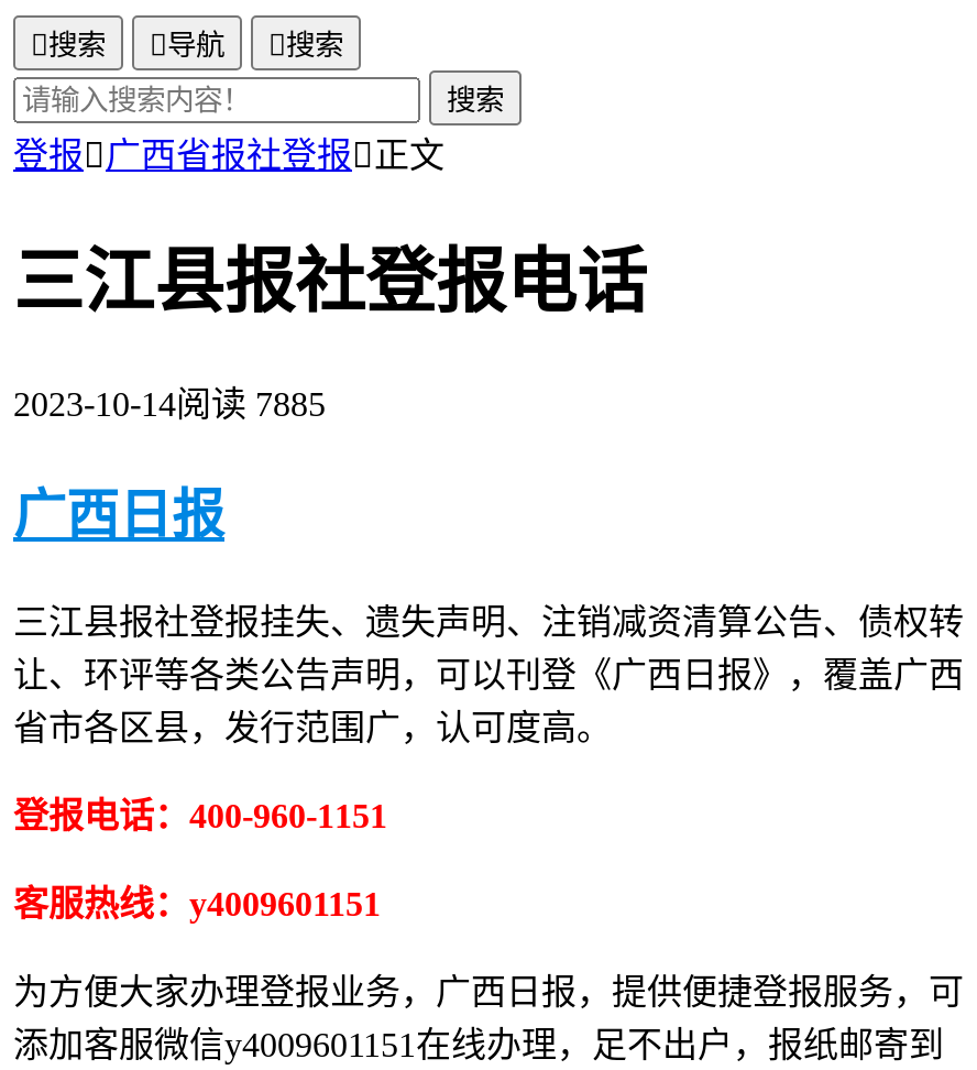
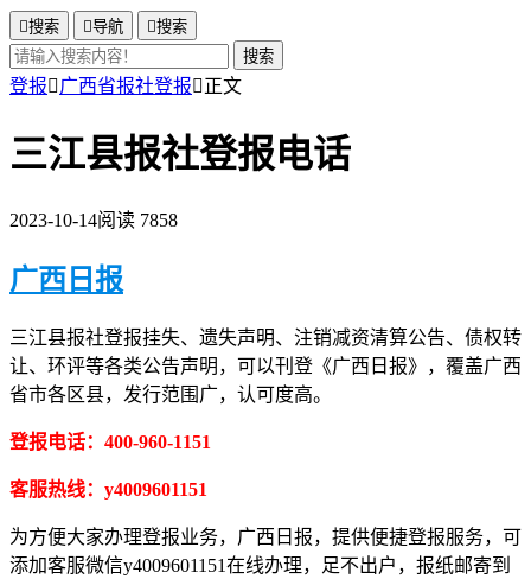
[13,385,326,422] 2023-10-14阅读 7885 -> [9,210,178,230] 2023-10-14阅读 7858

